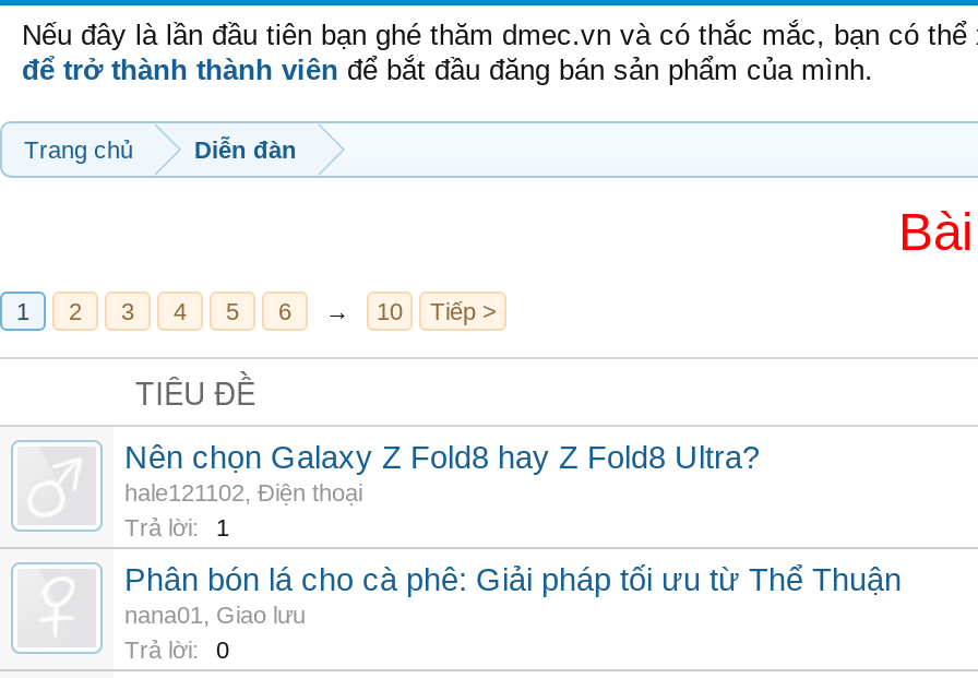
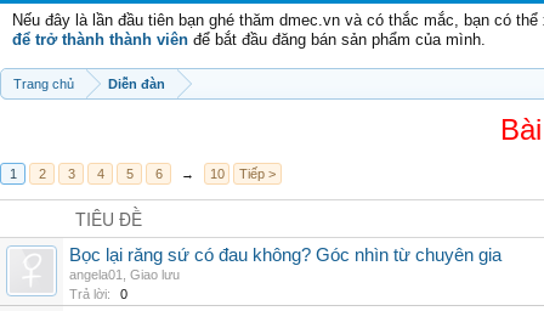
[124,440,902,628] Nên chọn Galaxy Z Fold8 hay Z Fold8 Ultra? | hale121102, Điện thoại | Trả lời: | 1 | Phân bón lá cho cà phê: Giải pháp tối ưu từ Thể Thuận | nana01, Giao lưu -> [69,245,501,282] Bọc lại răng sứ có đau không? Góc nhìn từ chuyên gia | angela01, Giao lưu

